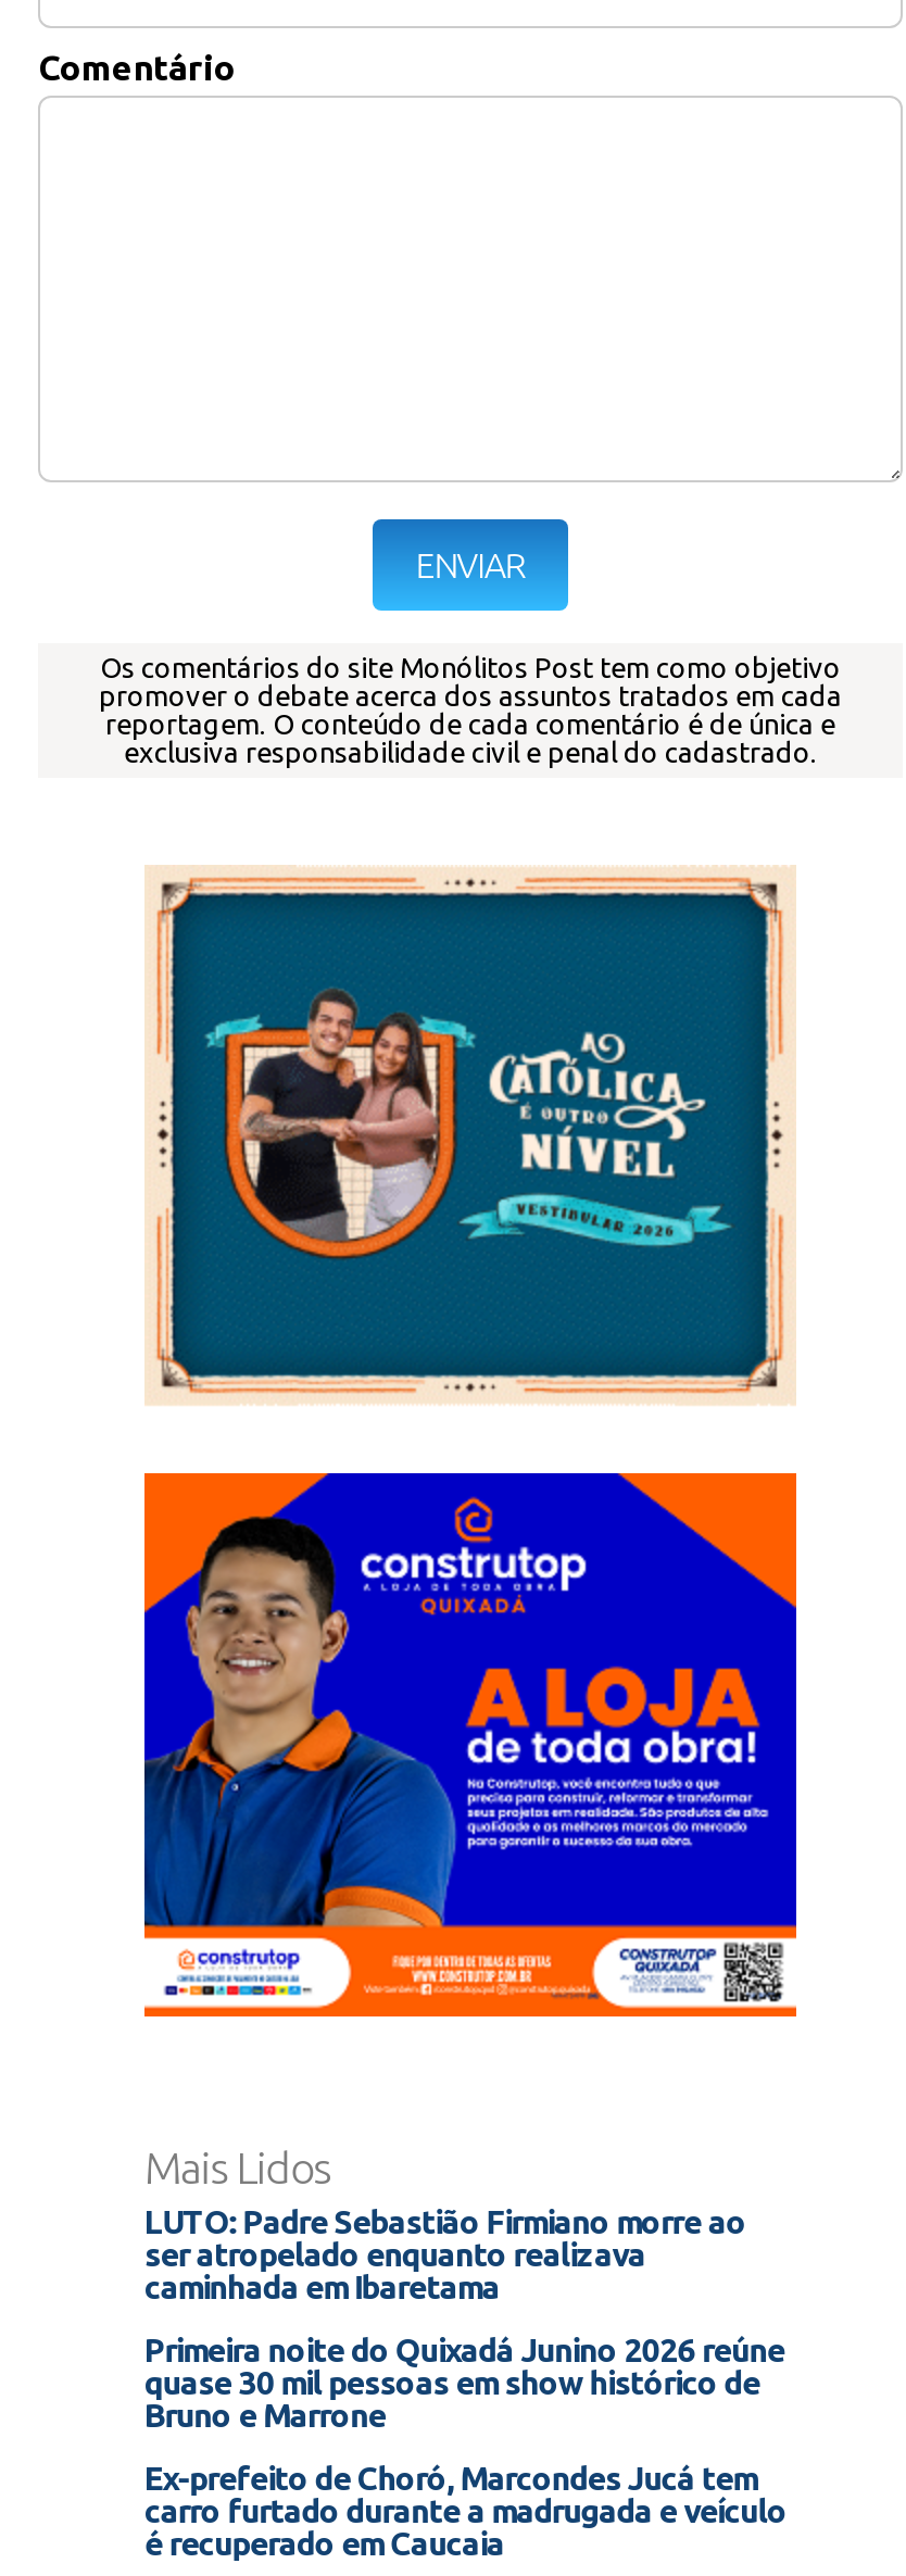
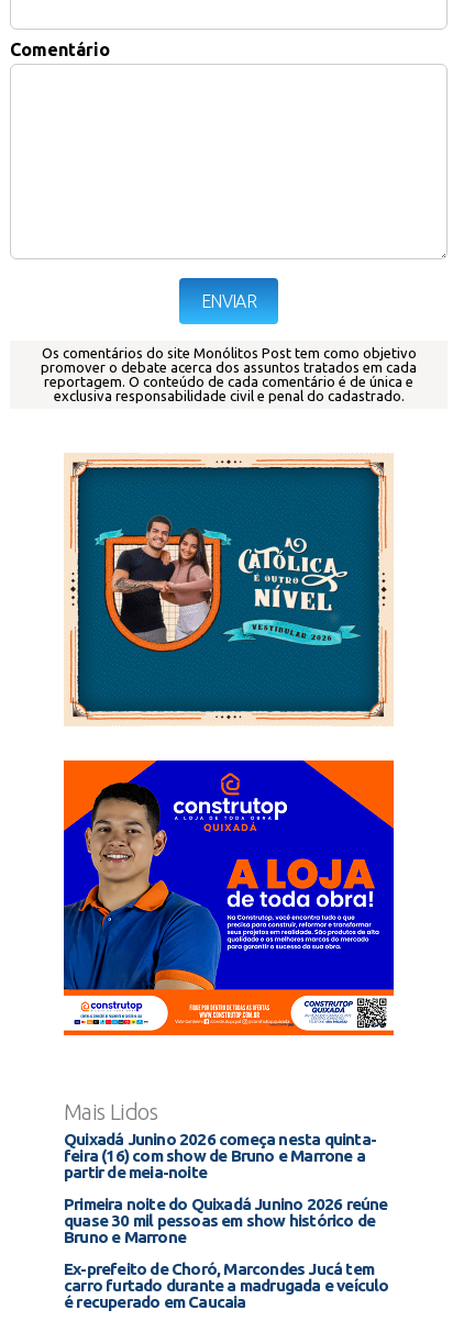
[144,2203,746,2305] LUTO: Padre Sebastião Firmiano morre ao | ser atropelado enquanto realizava | caminhada em Ibaretama -> [64,1130,376,1181] Quixadá Junino 2026 começa nesta quinta- | feira (16) com show de Bruno e Marrone a | partir de meia-noite

